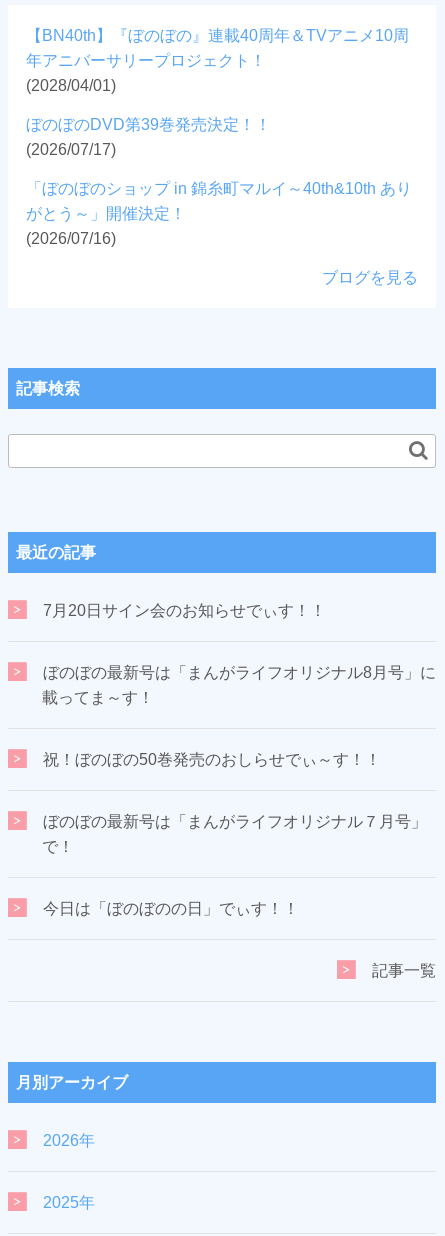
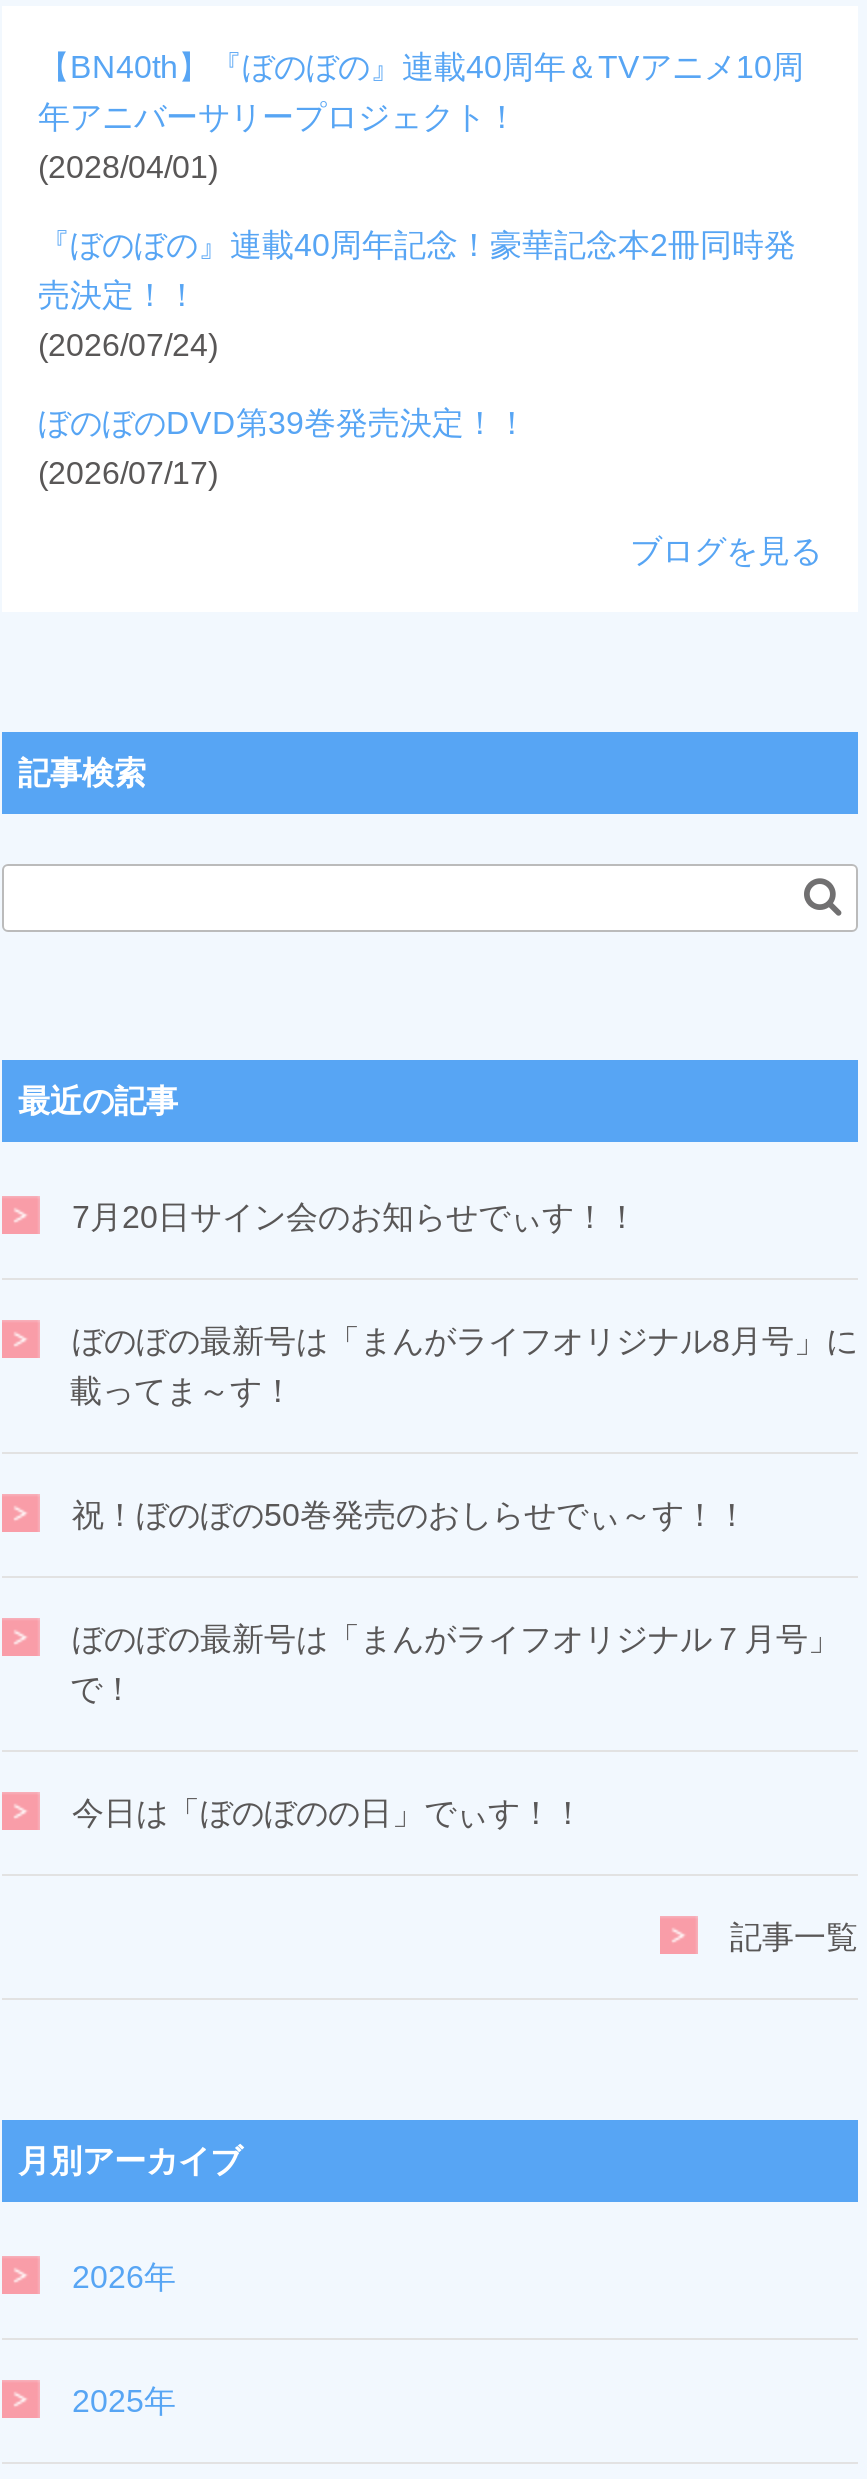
none -> [38,227,796,361] 『ぼのぼの』連載40周年記念！豪華記念本2冊同時発 | 売決定！！ | (2026/07/24)
moved [26,116,271,158] -> [38,405,528,489]: ぼのぼのDVD第39巻発売決定！！ | (2026/07/17)
[26,180,412,247] 「ぼのぼのショップ in 錦糸町マルイ～40th&10th あり | がとう～」開催決定！ | (2026/07/16) -> none

